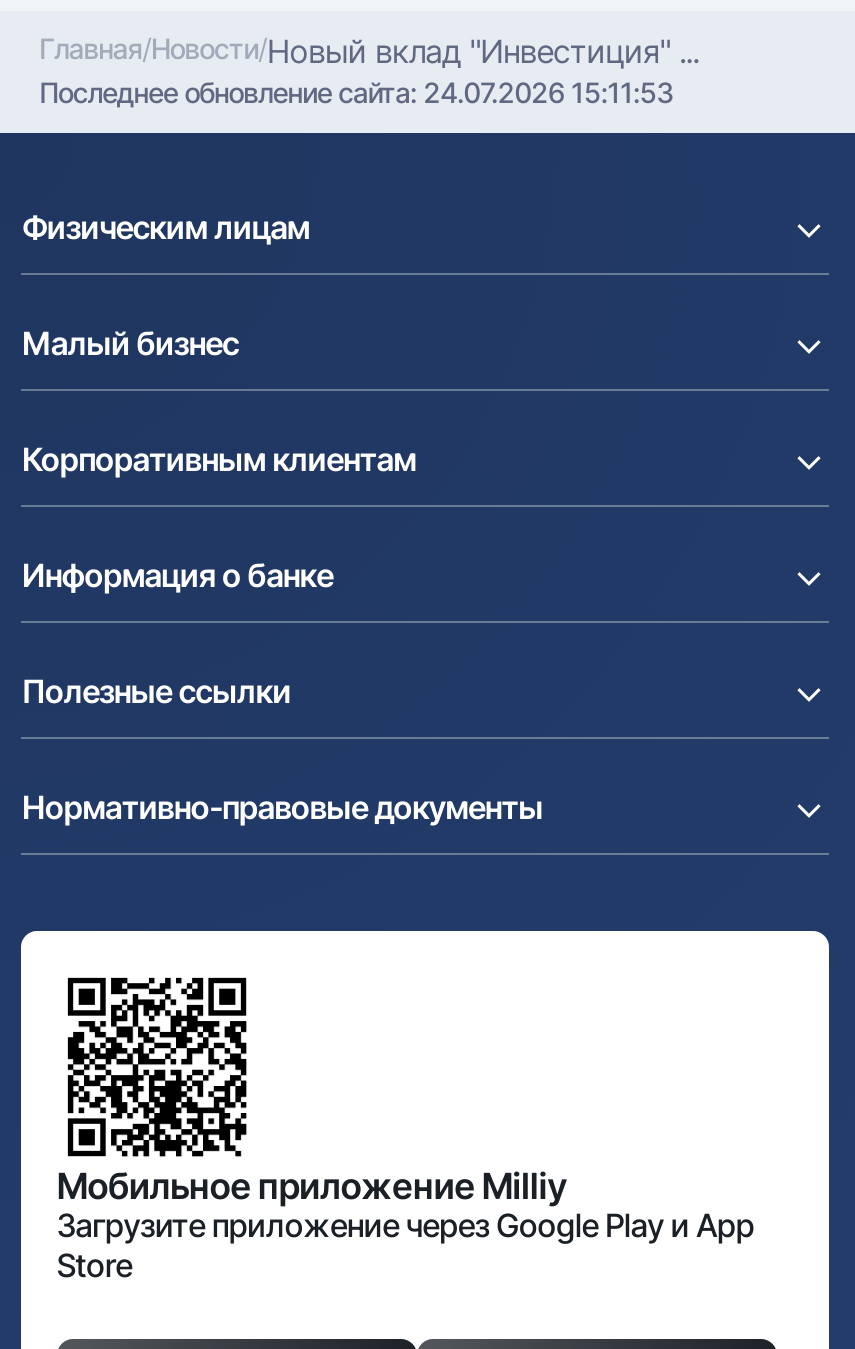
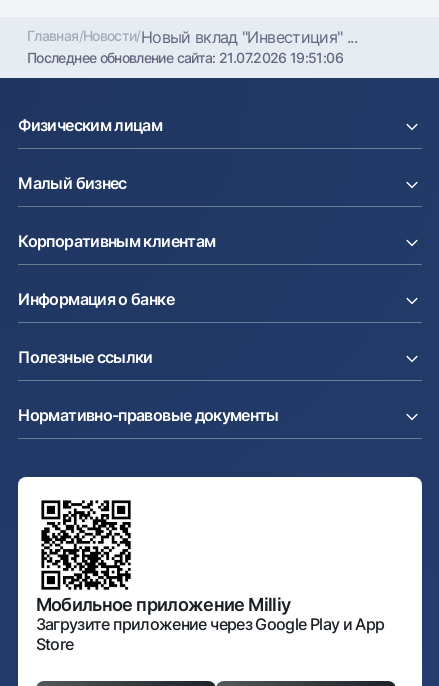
[39,75,673,109] Последнее обновление сайта: 24.07.2026 15:11:53 -> [27,49,343,66] Последнее обновление сайта: 21.07.2026 19:51:06

